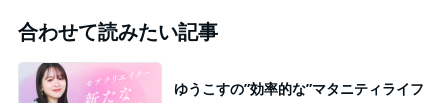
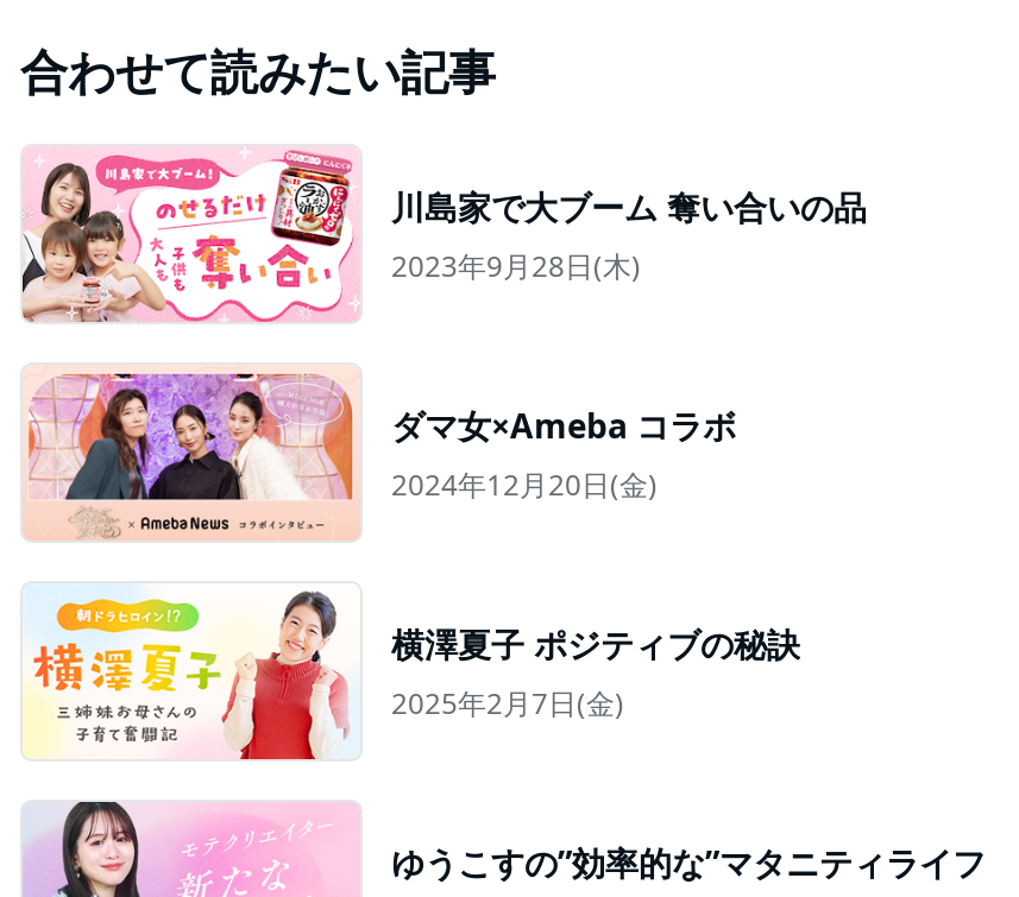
none -> [20,146,867,324] [image] | 川島家で大ブーム 奪い合いの品 | 2023年9月28日(木)
none -> [23,365,736,543] [image] | ダマ女×Ameba コラボ | 2024年12月20日(金)
none -> [23,583,800,762] [image] | 横澤夏子 ポジティブの秘訣 | 2025年2月7日(金)

